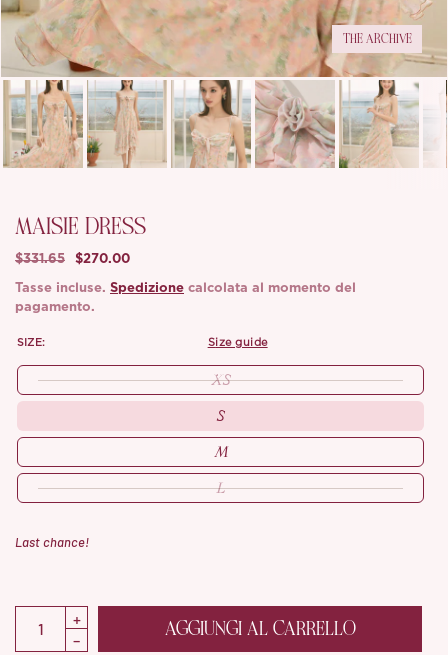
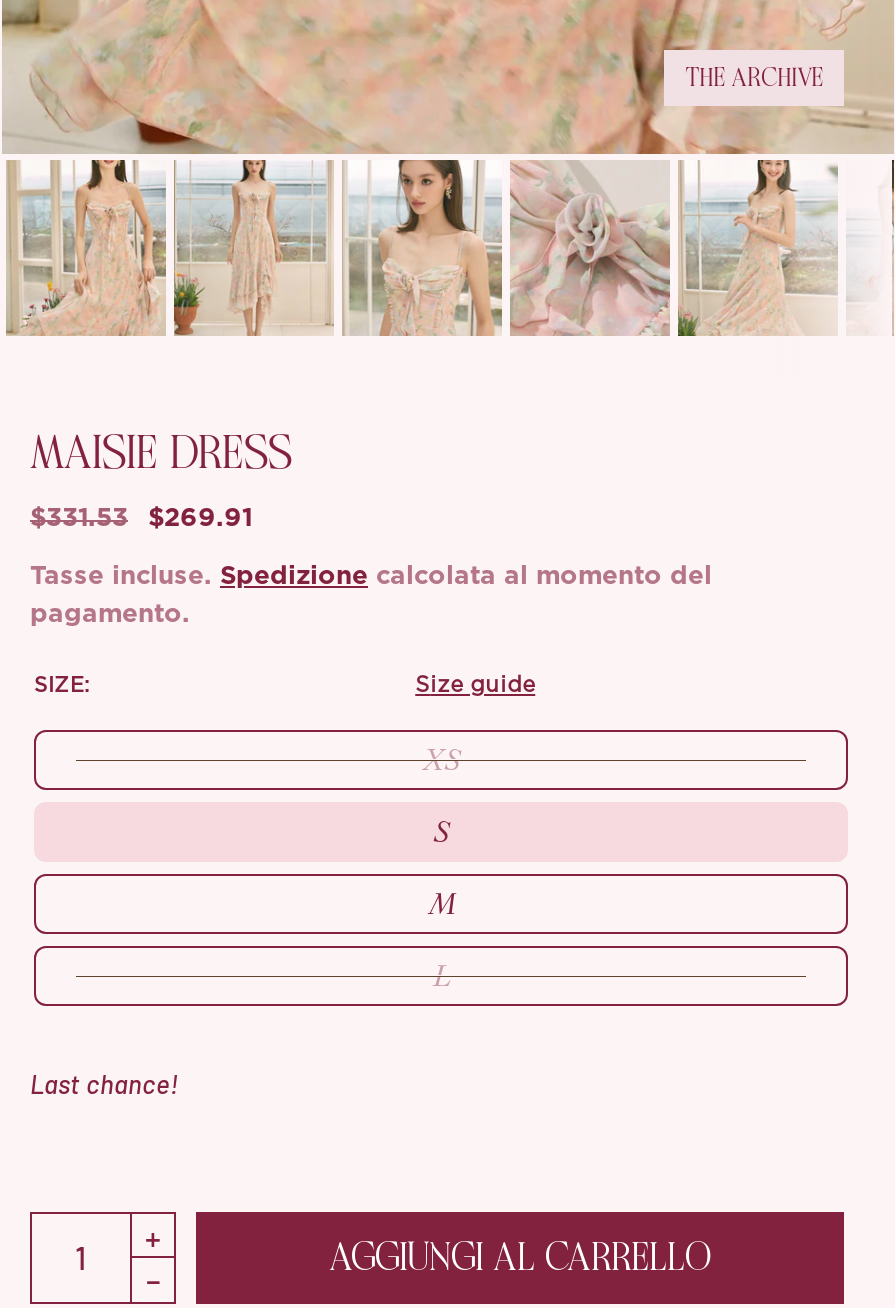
[15,253,65,266] $331.65 -> [30,506,128,532] $331.53
[75,253,130,266] $270.00 -> [148,506,252,532] $269.91

